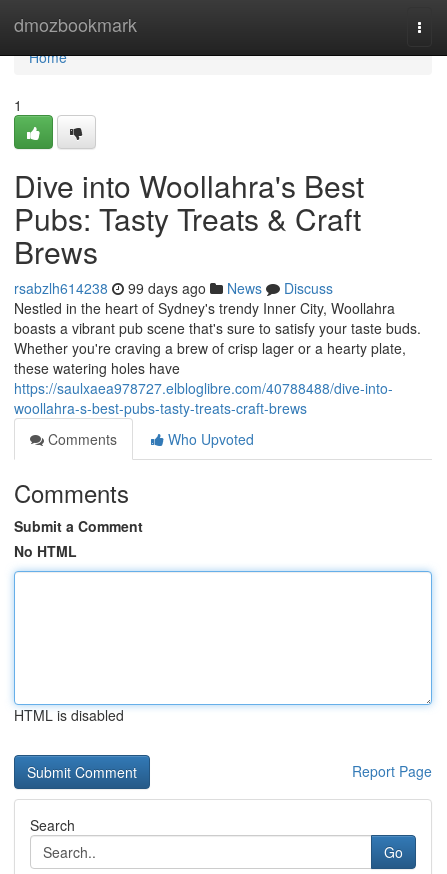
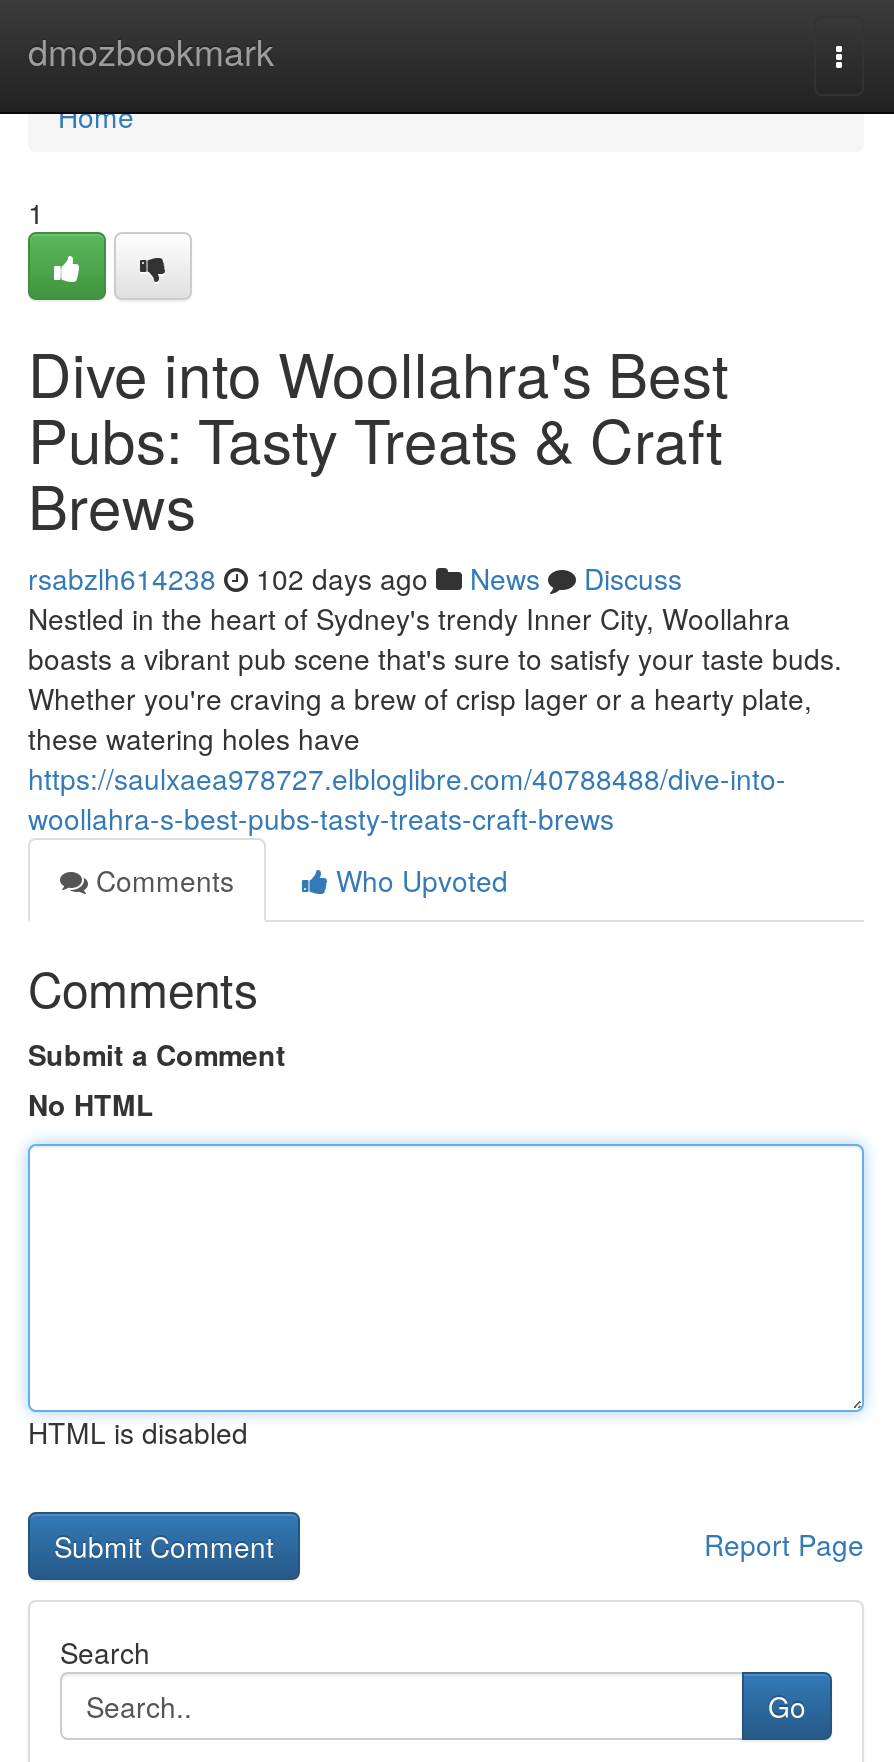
[14,278,333,298] rsabzlh614238 99 days ago News Discuss -> [28,558,682,598] rsabzlh614238 102 days ago News Discuss

